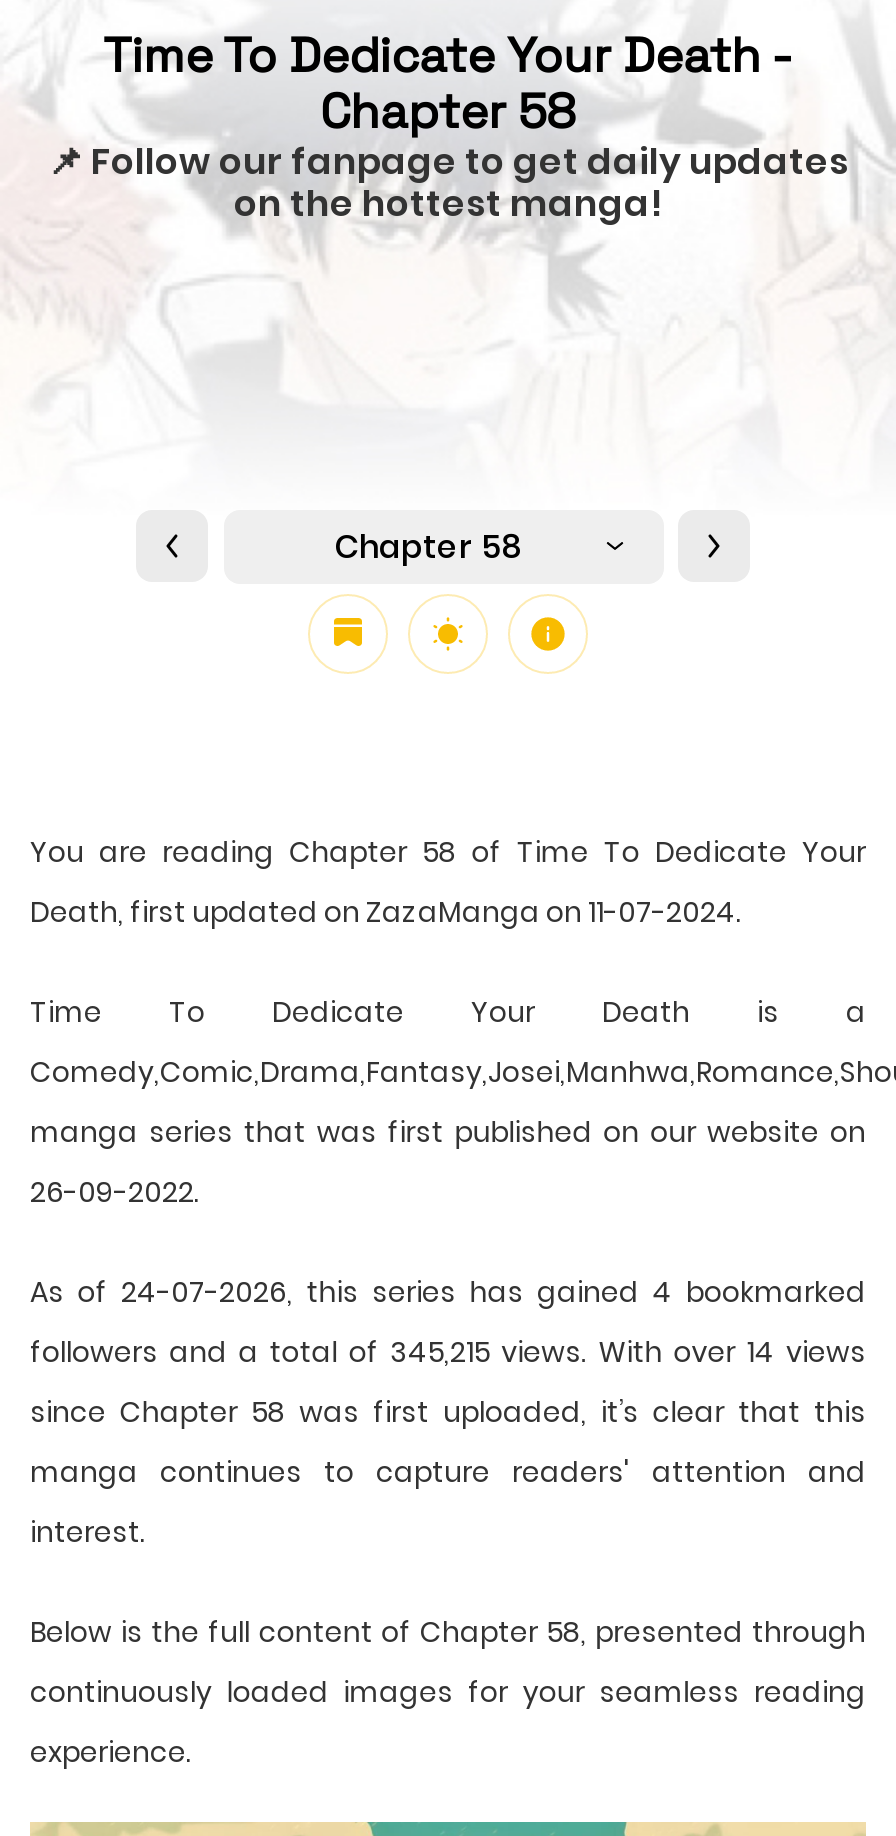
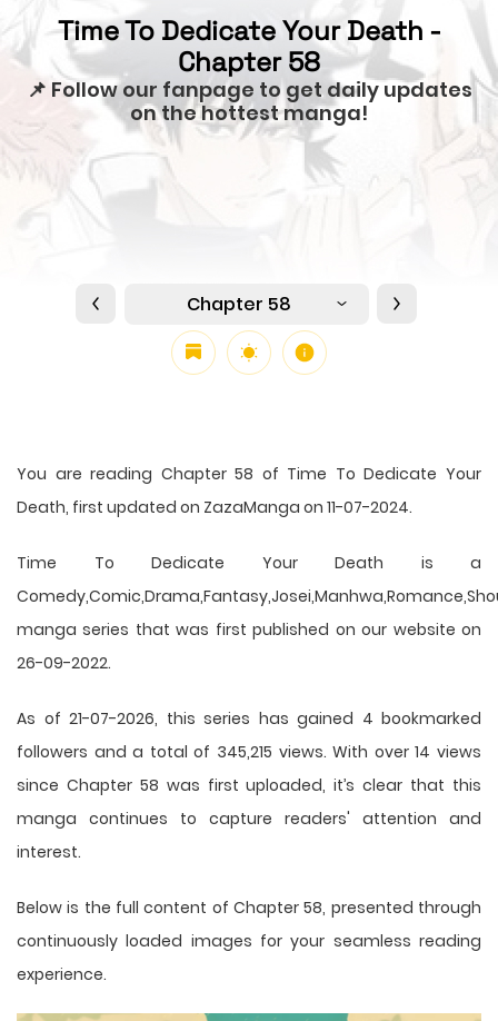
[30,1272,866,1312] As of 24-07-2026, this series has gained 4 bookmarked -> [17,707,481,729] As of 21-07-2026, this series has gained 4 bookmarked

